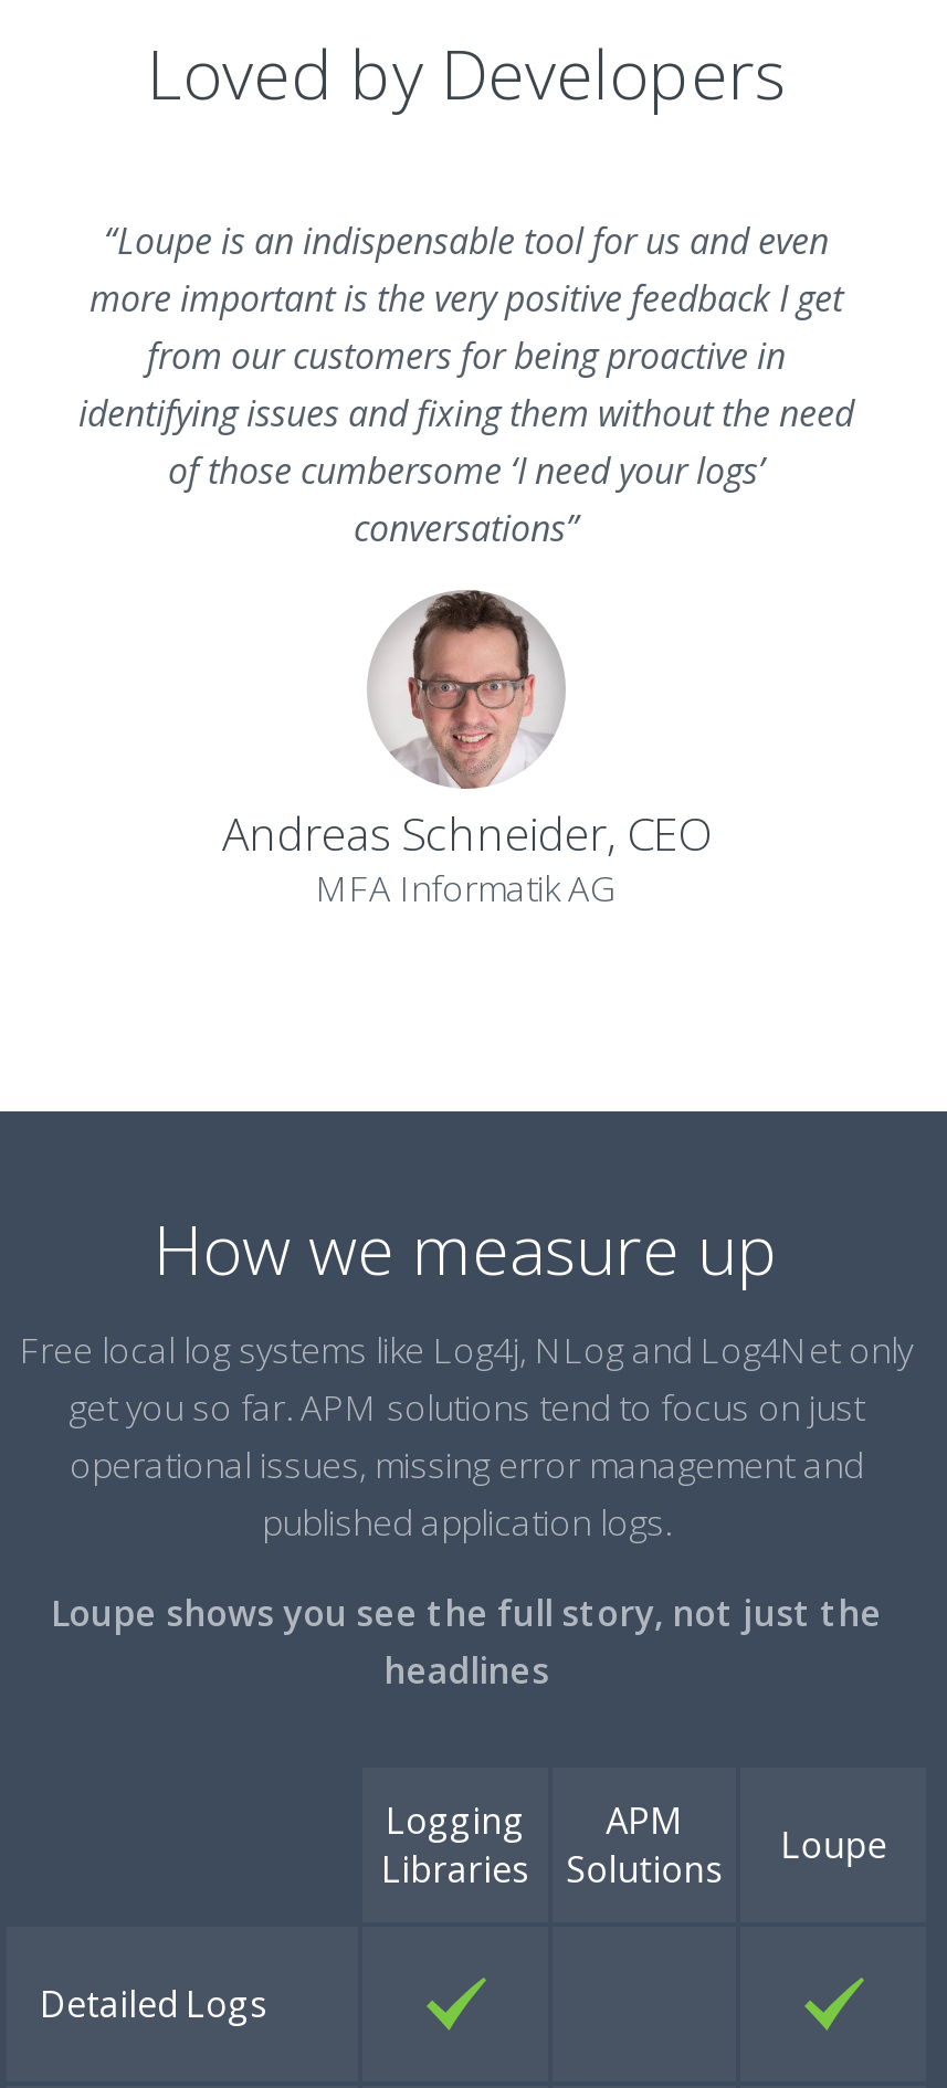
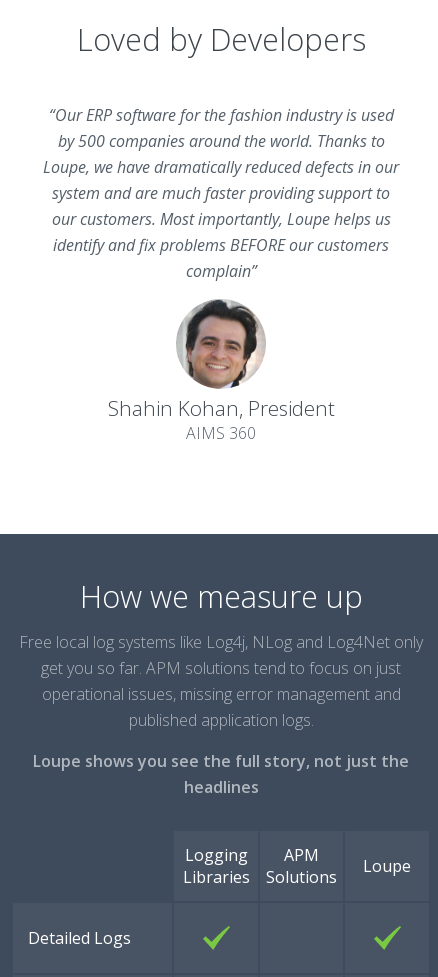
[78,217,854,553] “Loupe is an indispensable tool for us and even | more important is the very positive feedback I get | from our customers for being proactive in | identifying issues and fixing them without the need | of those cumbersome ‘I need your logs’ | conversations” -> [43,104,399,282] “Our ERP software for the fashion industry is used | by 500 companies around the world. Thanks to | Loupe, we have dramatically reduced defects in our | system and are much faster providing support to | our customers. Most importantly, Loupe helps us | identify and fix problems BEFORE our customers | complain”
[222,628,711,911] [image] | Andreas Schneider, CEO | MFA Informatik AG -> [107,300,334,444] [image] | Shahin Kohan, President | AIMS 360

